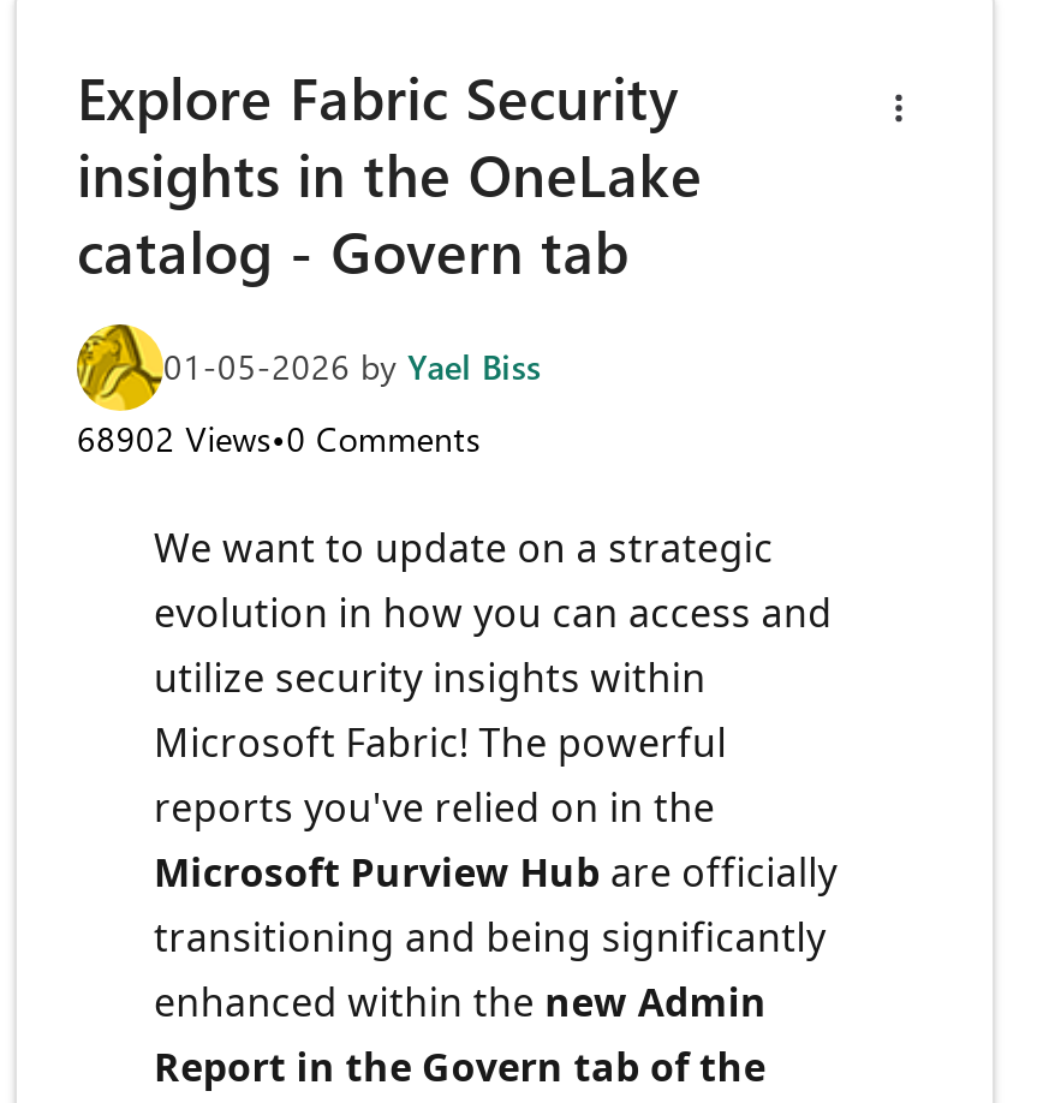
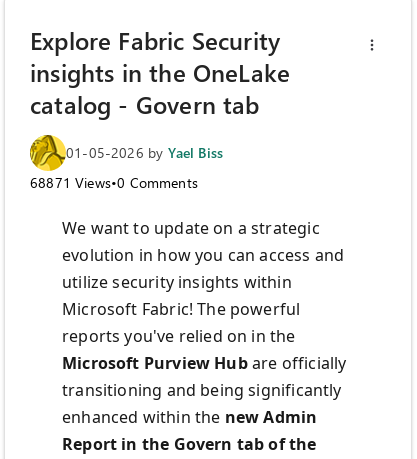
[77,417,481,462] 68902 Views•0 Comments -> [30,173,198,192] 68871 Views•0 Comments

